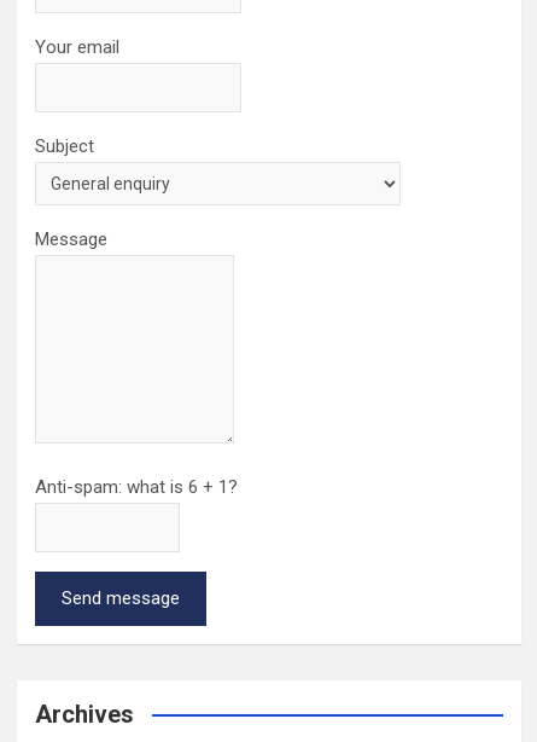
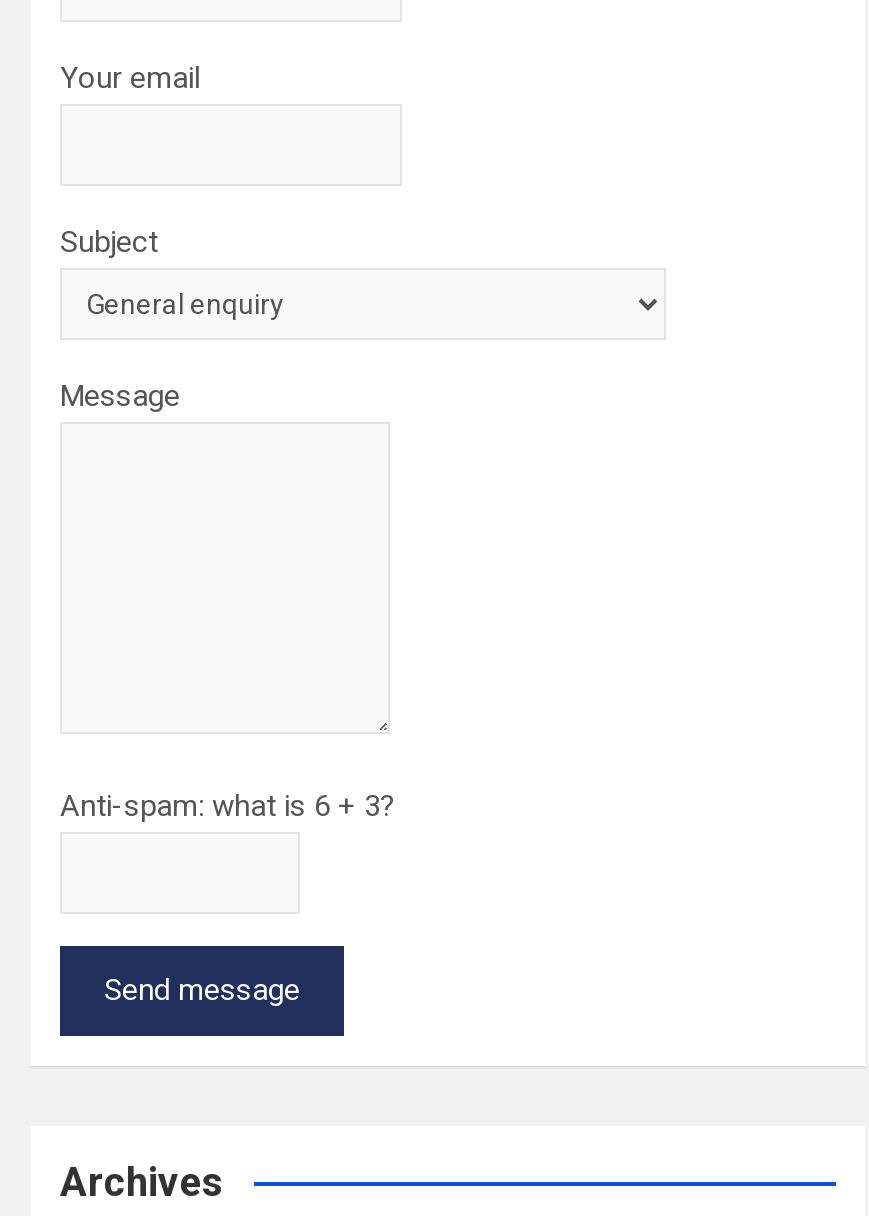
[35,476,238,498] Anti-spam: what is 6 + 1? -> [60,788,396,824] Anti-spam: what is 6 + 3?

